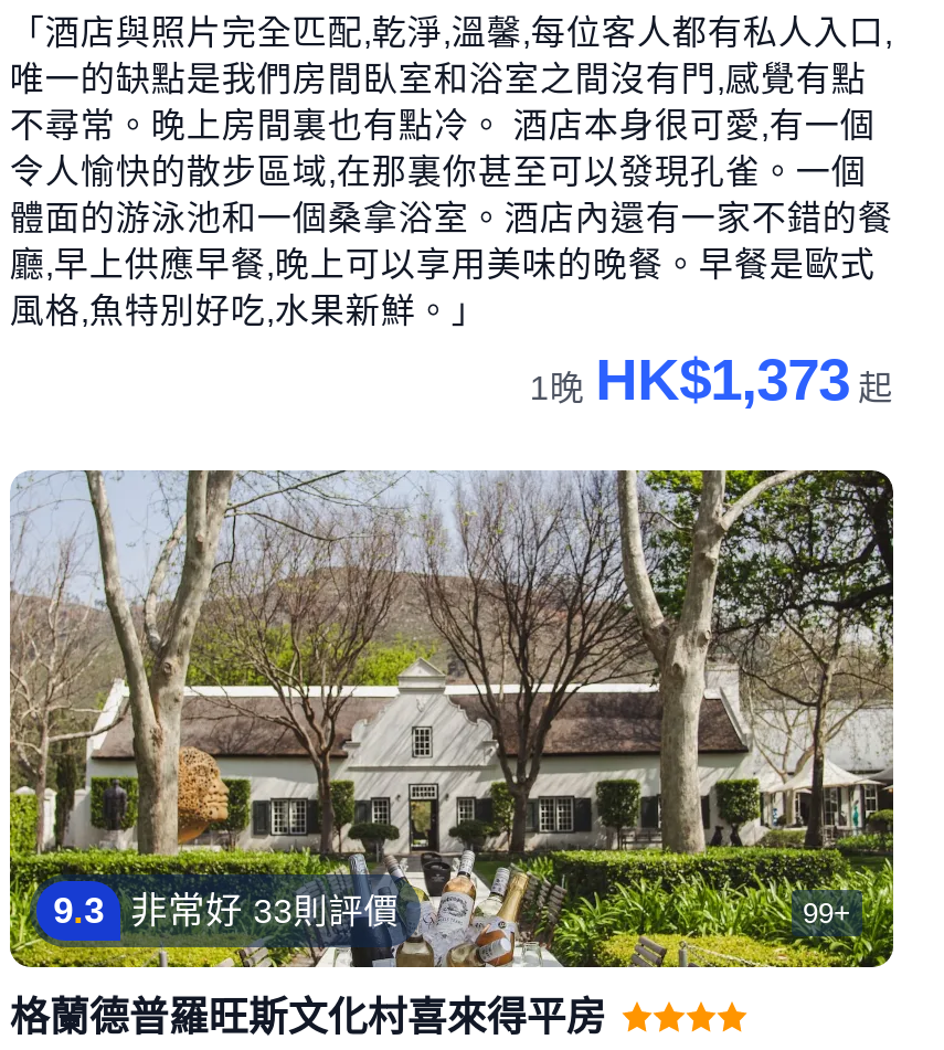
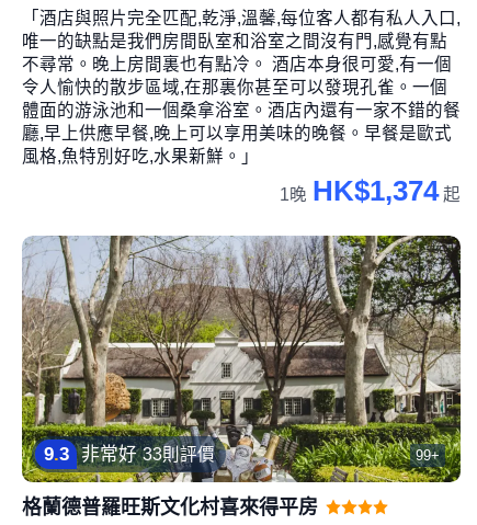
[530,347,893,413] 1晚 HK$1,373起 -> [280,174,461,207] 1晚 HK$1,374起

